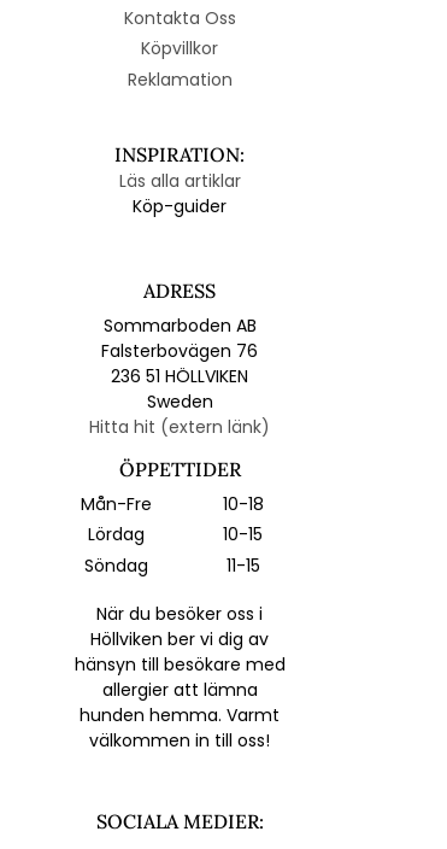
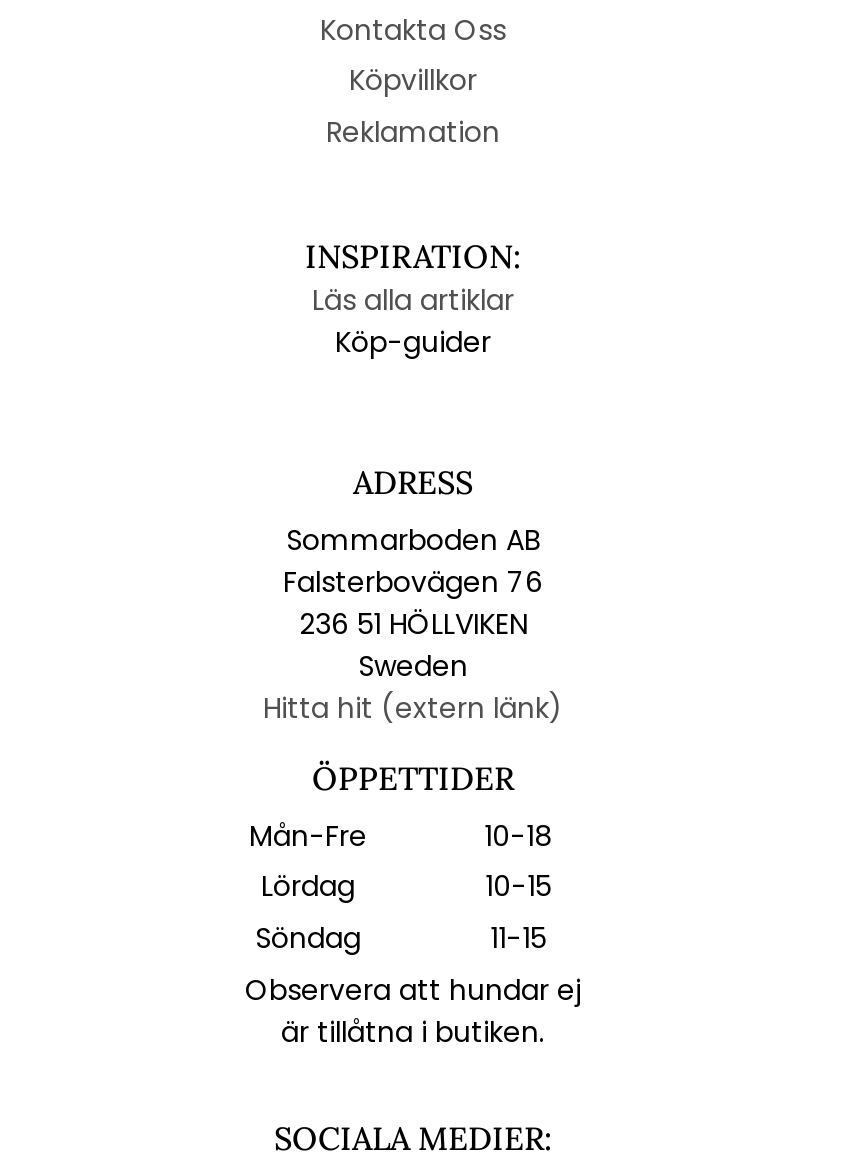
[74,601,285,752] När du besöker oss i | Höllviken ber vi dig av | hänsyn till besökare med | allergier att lämna | hunden hemma. Varmt | välkommen in till oss! -> [245,969,581,1051] Observera att hundar ej | är tillåtna i butiken.

